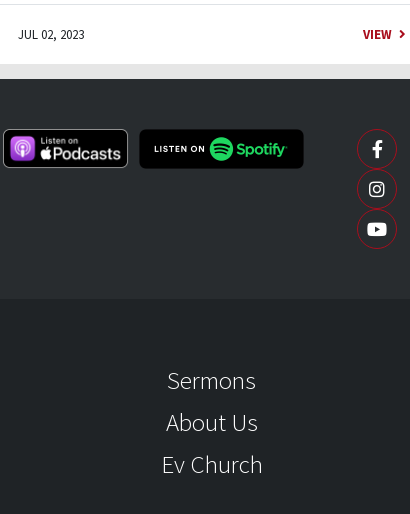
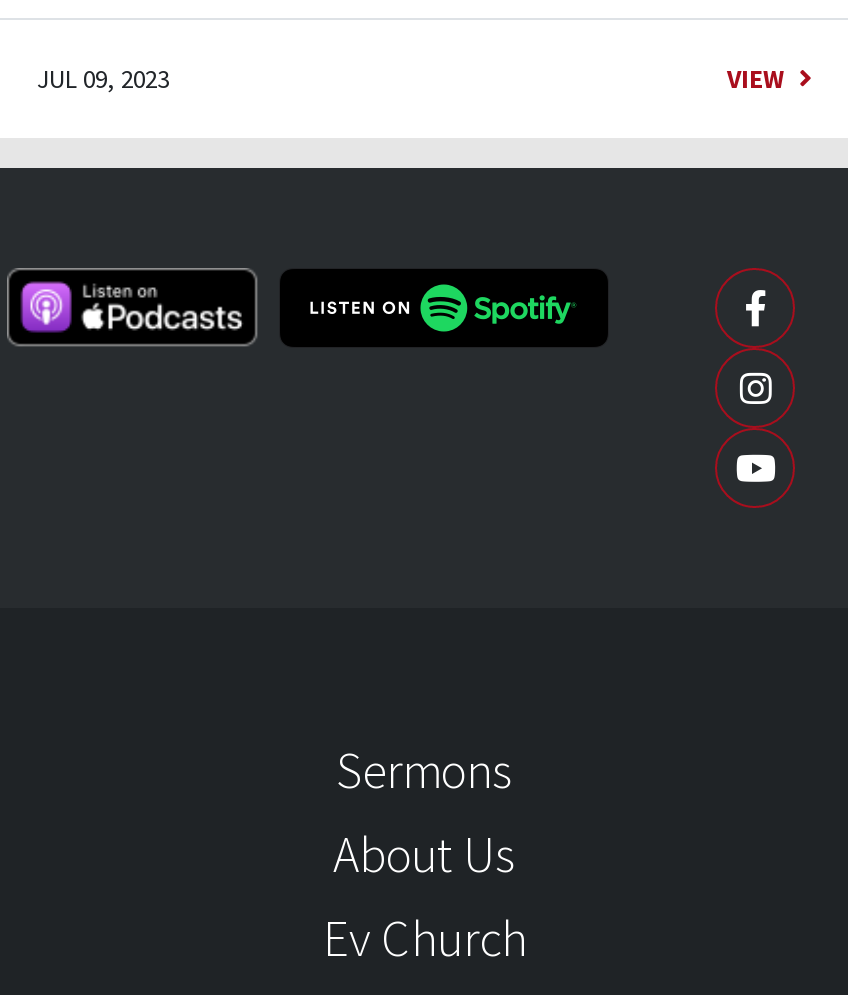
[18,26,84,43] JUL 02, 2023 -> [37,62,169,96] JUL 09, 2023

